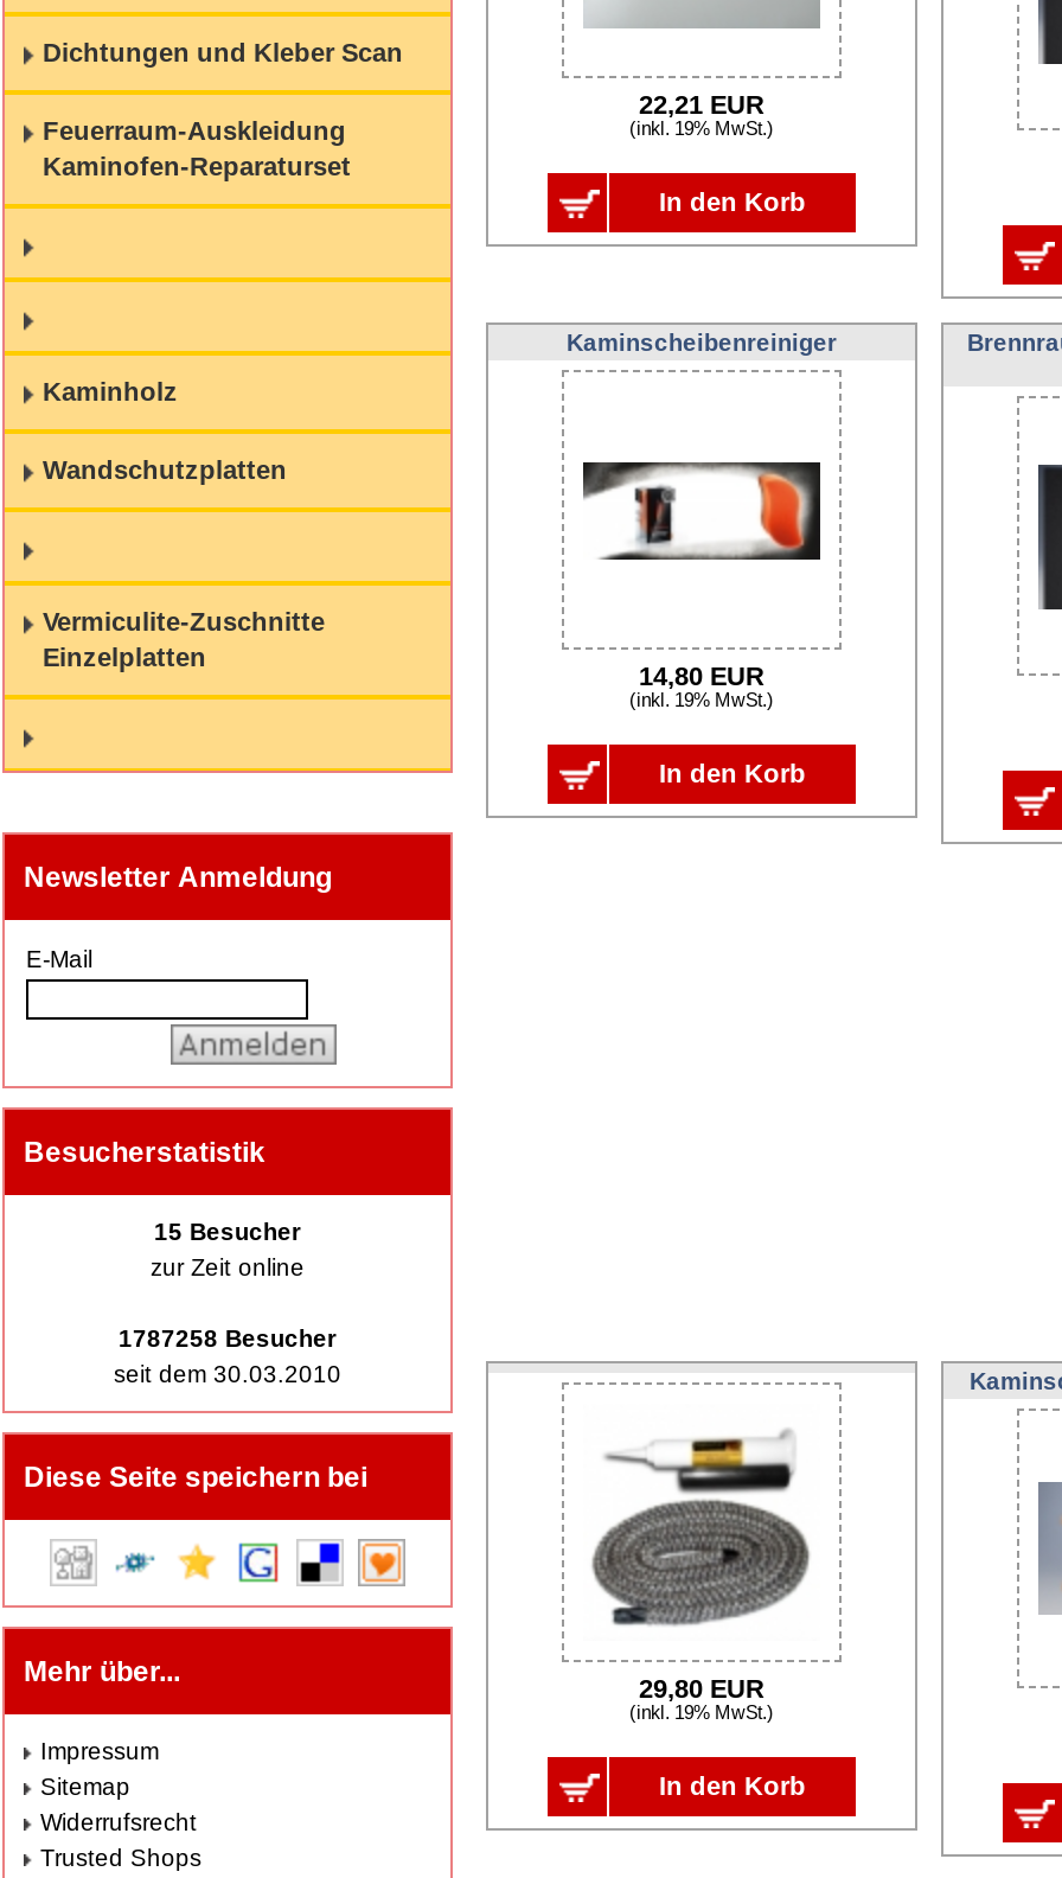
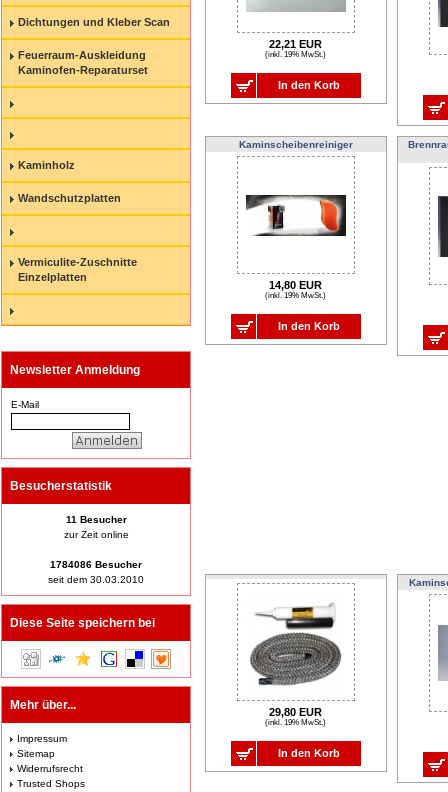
[154,1219,301,1245] 15 Besucher -> [65,514,126,525] 11 Besucher
[119,1326,337,1352] 1787258 Besucher -> [50,559,142,570] 1784086 Besucher

